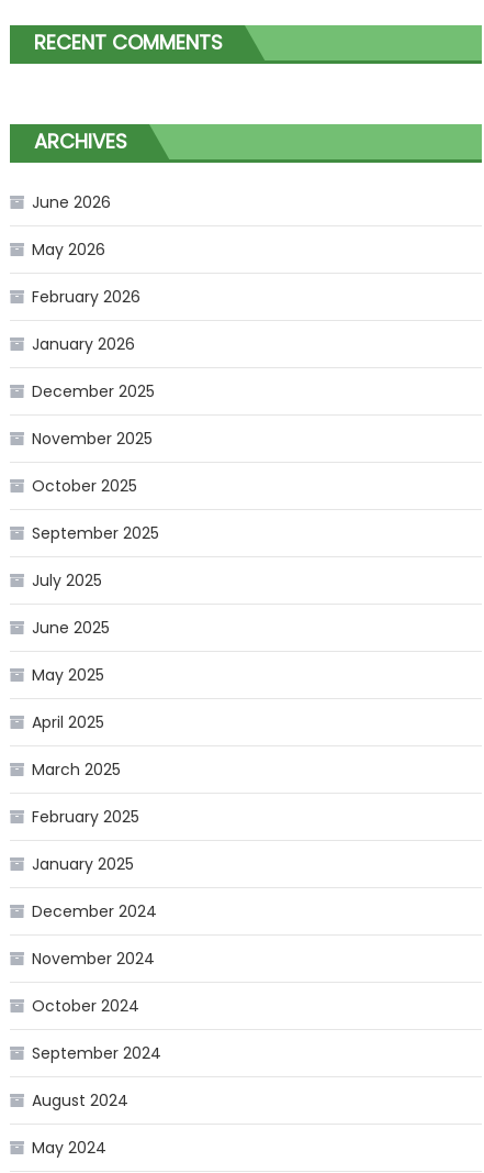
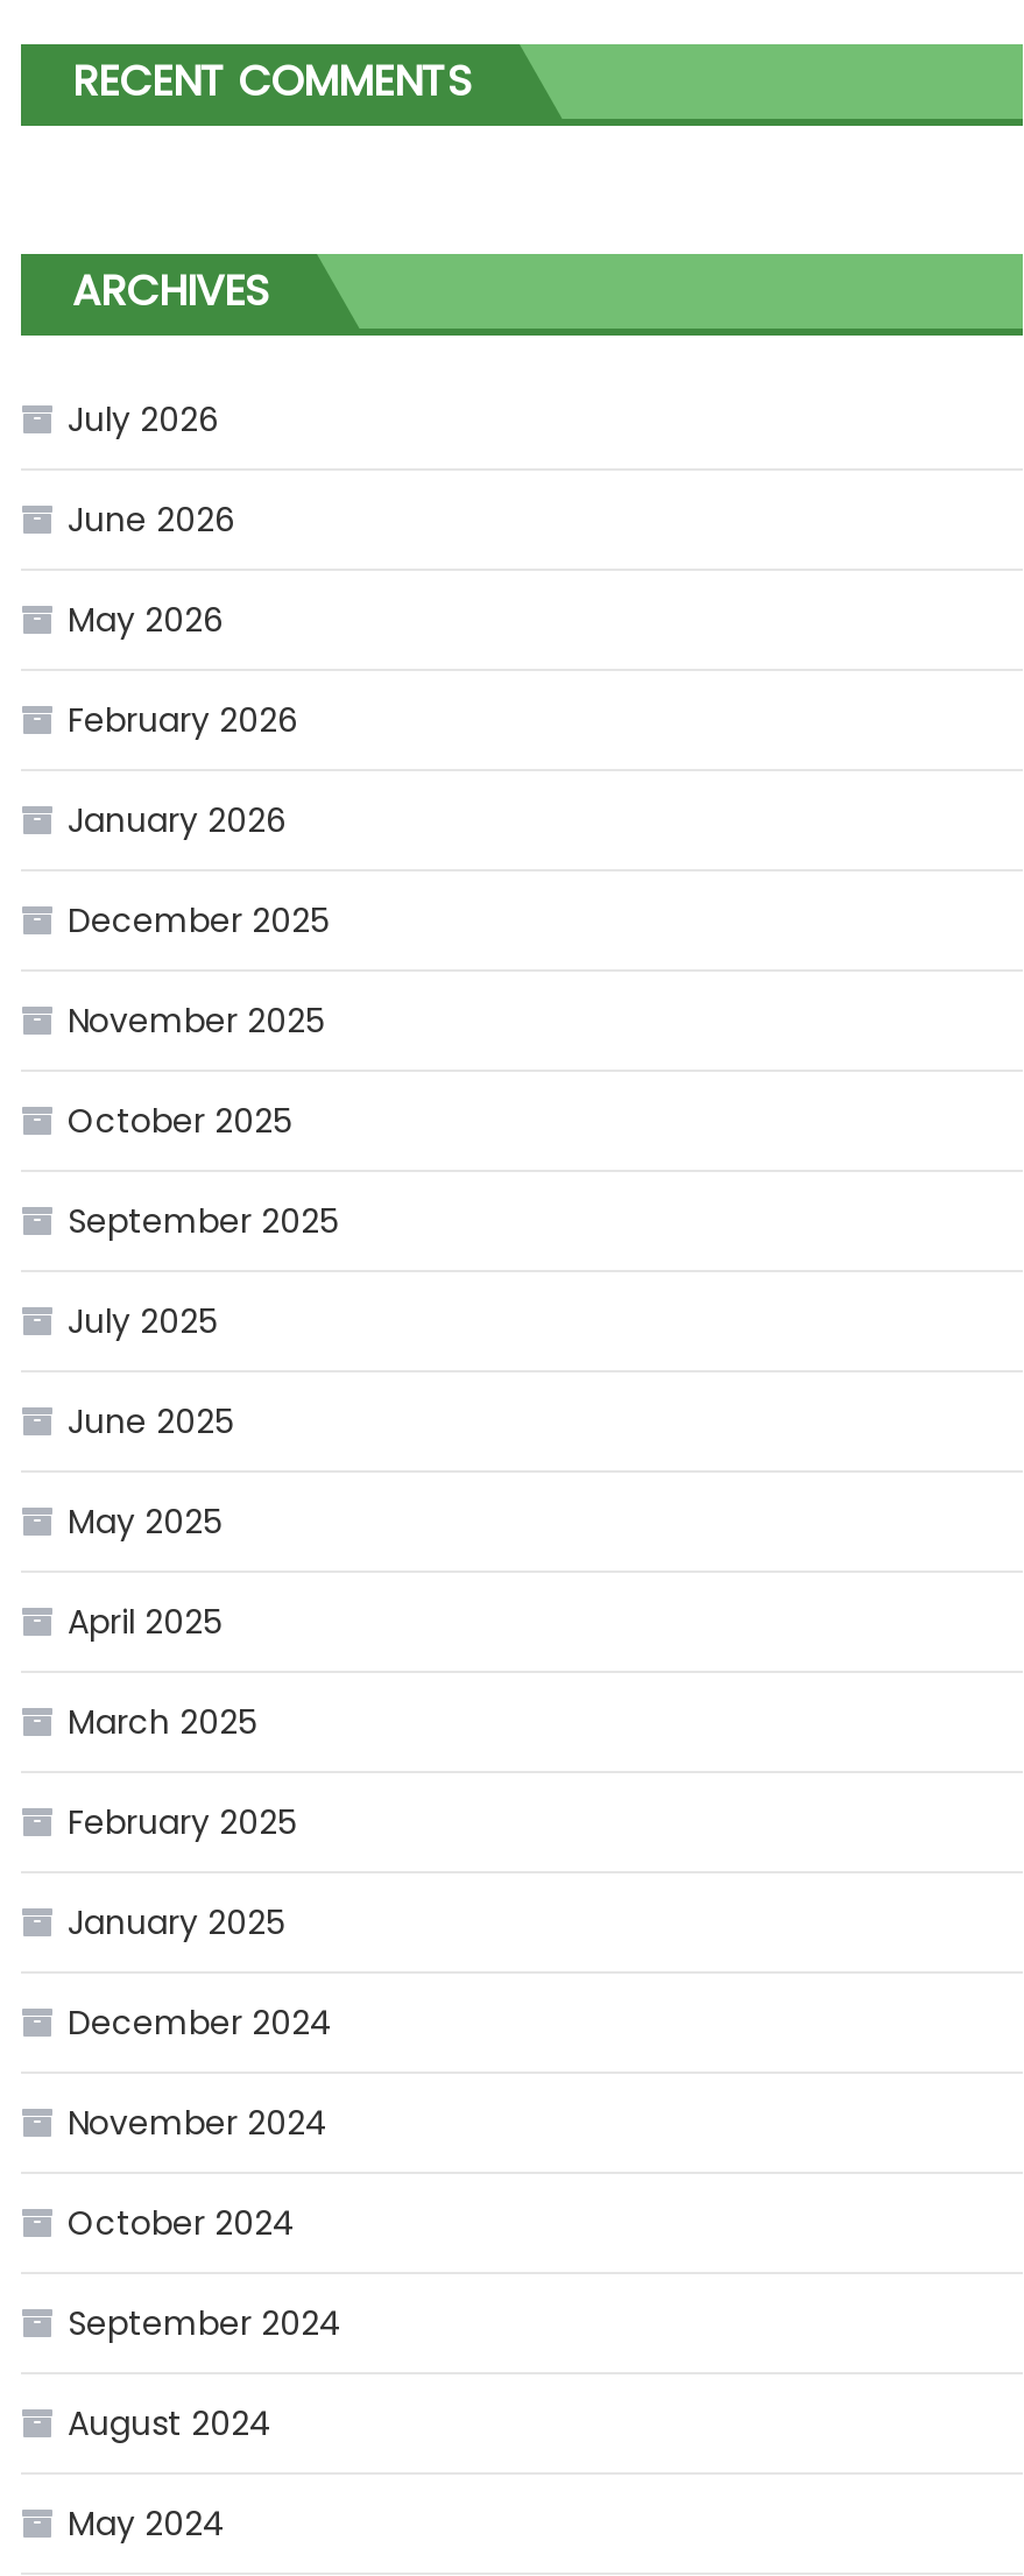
none -> [68,396,219,442] July 2026

